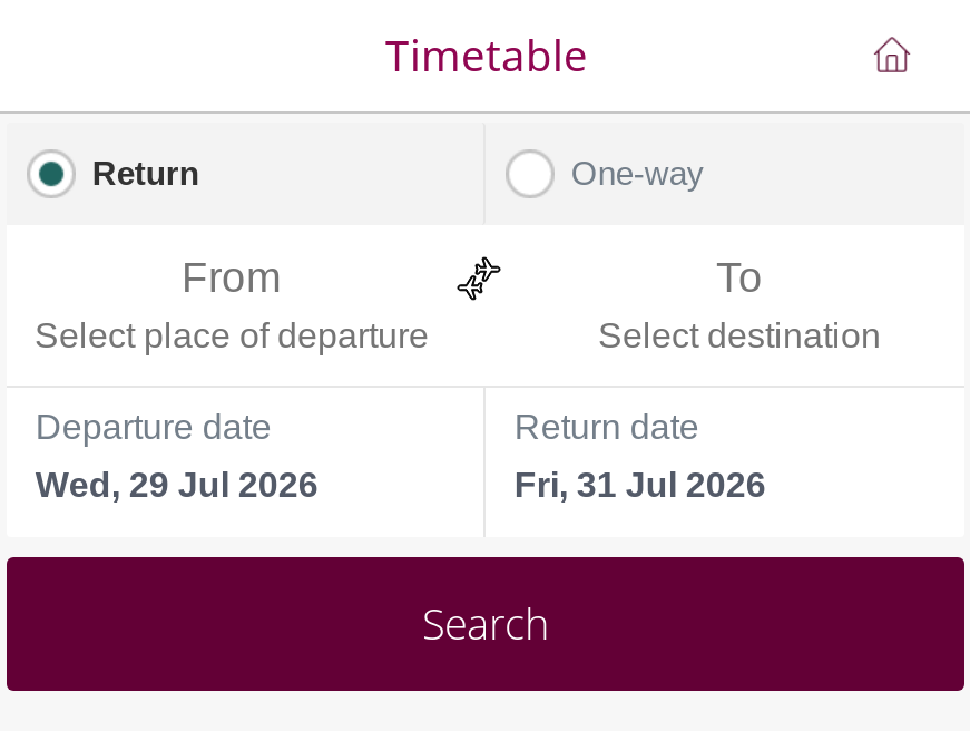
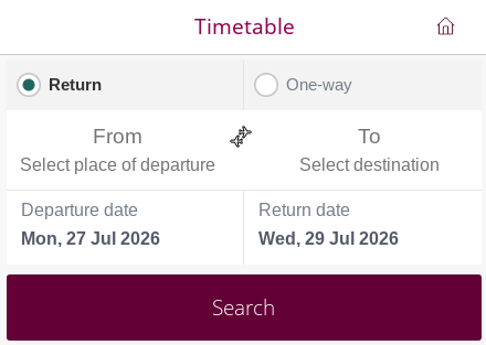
[35,466,318,503] Wed, 29 Jul 2026 -> [21,229,160,248] Mon, 27 Jul 2026
[514,466,766,504] Fri, 31 Jul 2026 -> [258,229,399,248] Wed, 29 Jul 2026

